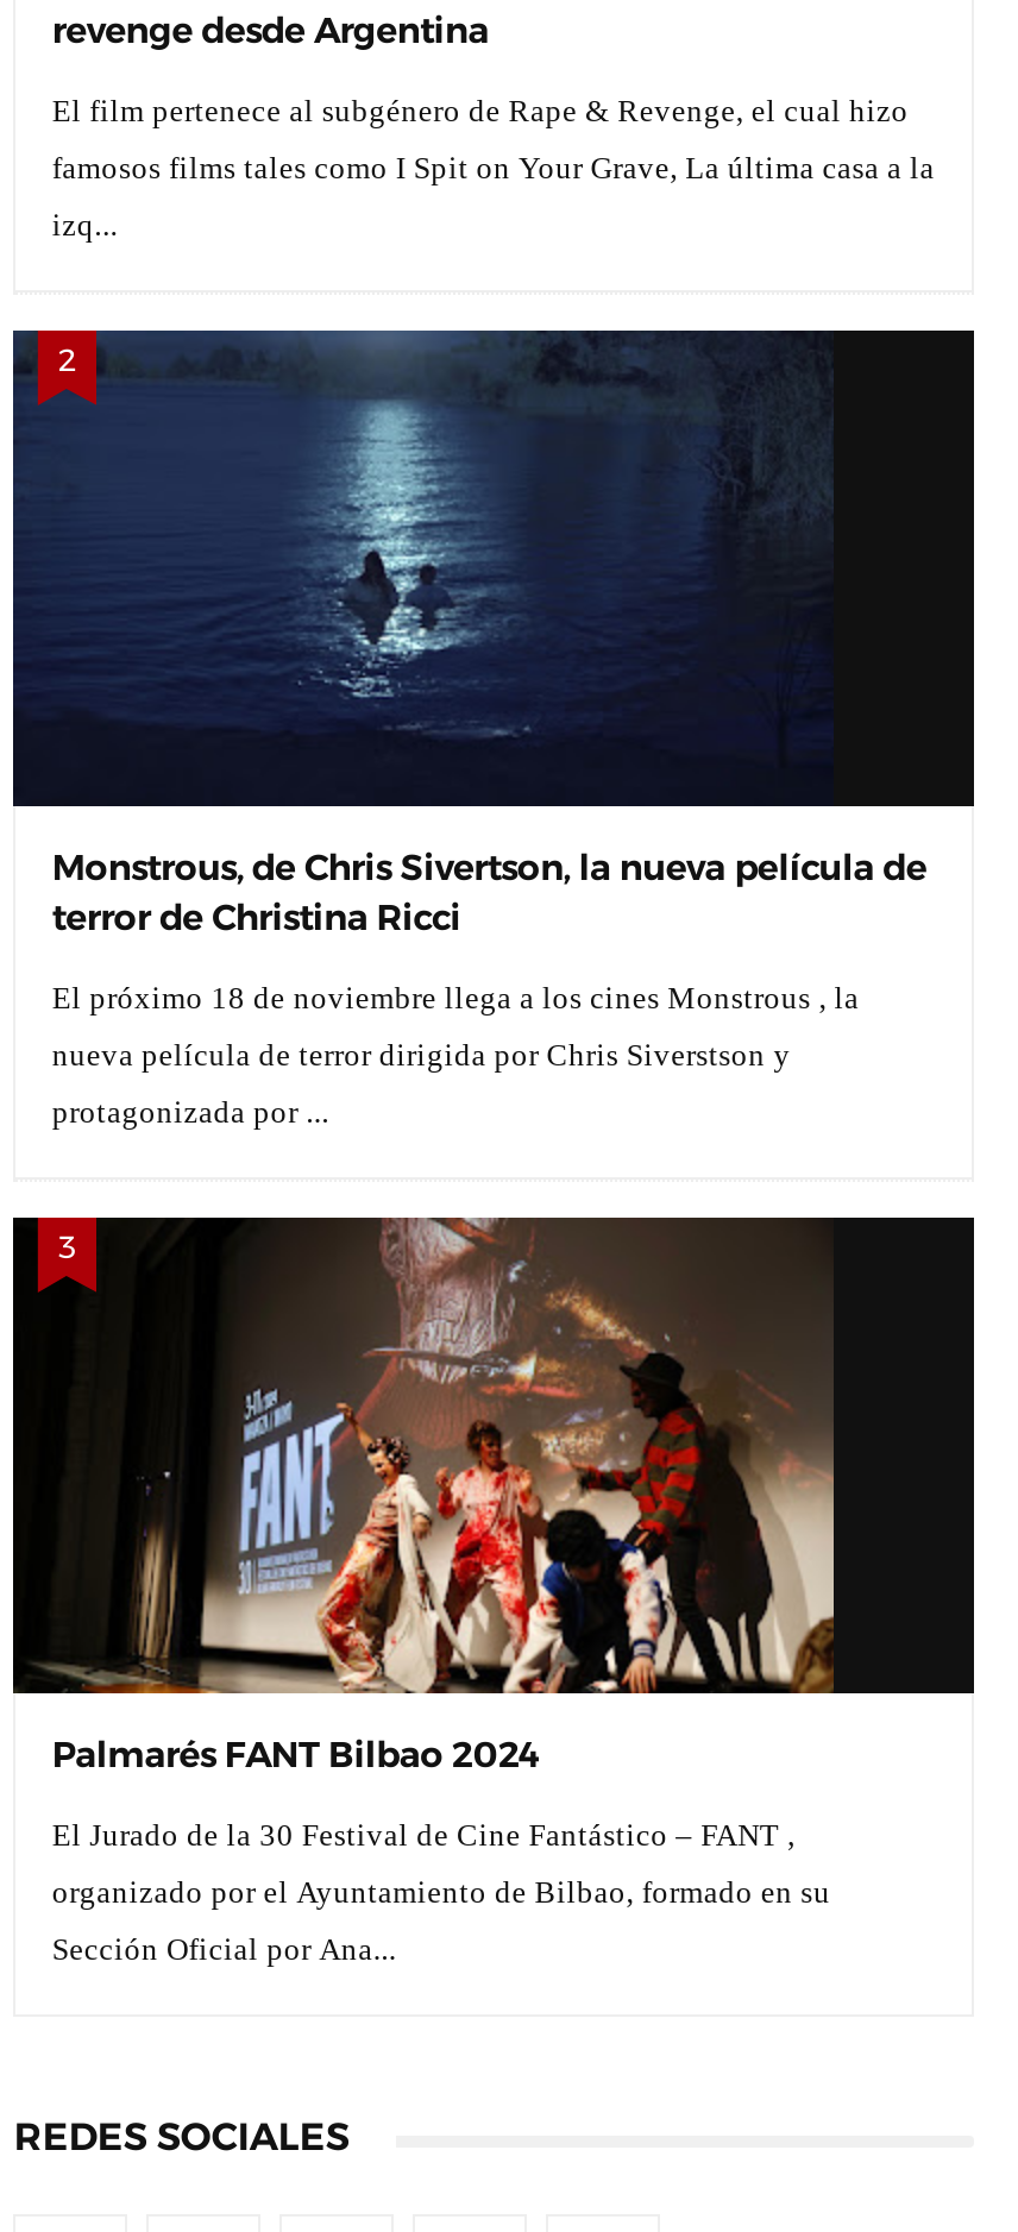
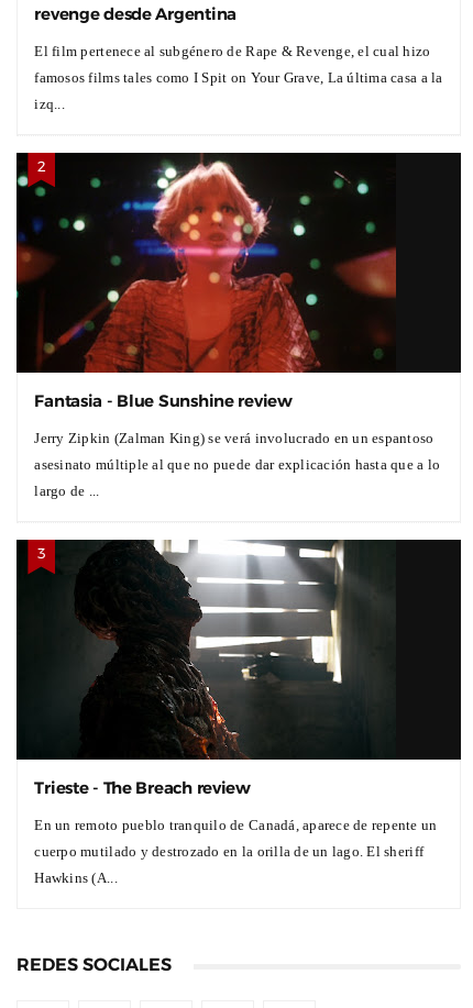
[13,328,927,933] [image] | Monstrous, de Chris Sivertson, la nueva película de | terror de Christina Ricci -> [16,152,397,408] [image] | Fantasia - Blue Sunshine review
[52,981,859,1012] El próximo 18 de noviembre llega a los cines Monstrous , la -> [35,430,434,445] Jerry Zipkin (Zalman King) se verá involucrado en un espantoso
[52,1038,791,1069] nueva película de terror dirigida por Chris Siverstson y -> [35,457,440,471] asesinato múltiple al que no puede dar explicación hasta que a lo
[52,1095,329,1126] protagonizada por ... -> [35,483,100,497] largo de ...
[52,1215,836,1771] [image] | Palmarés FANT Bilbao 2024 -> [35,540,396,795] [image] | Trieste - The Breach review
[52,1818,795,1849] El Jurado de la 30 Festival de Cine Fantástico – FANT , -> [35,817,437,832] En un remoto pueblo tranquilo de Canadá, aparece de repente un
[52,1875,831,1906] organizado por el Ayuntamiento de Bilbao, formado en su -> [35,844,424,858] cuerpo mutilado y destrozado en la orilla de un lago. El sheriff
[52,1932,396,1963] Sección Oficial por Ana... -> [35,870,117,884] Hawkins (A...

